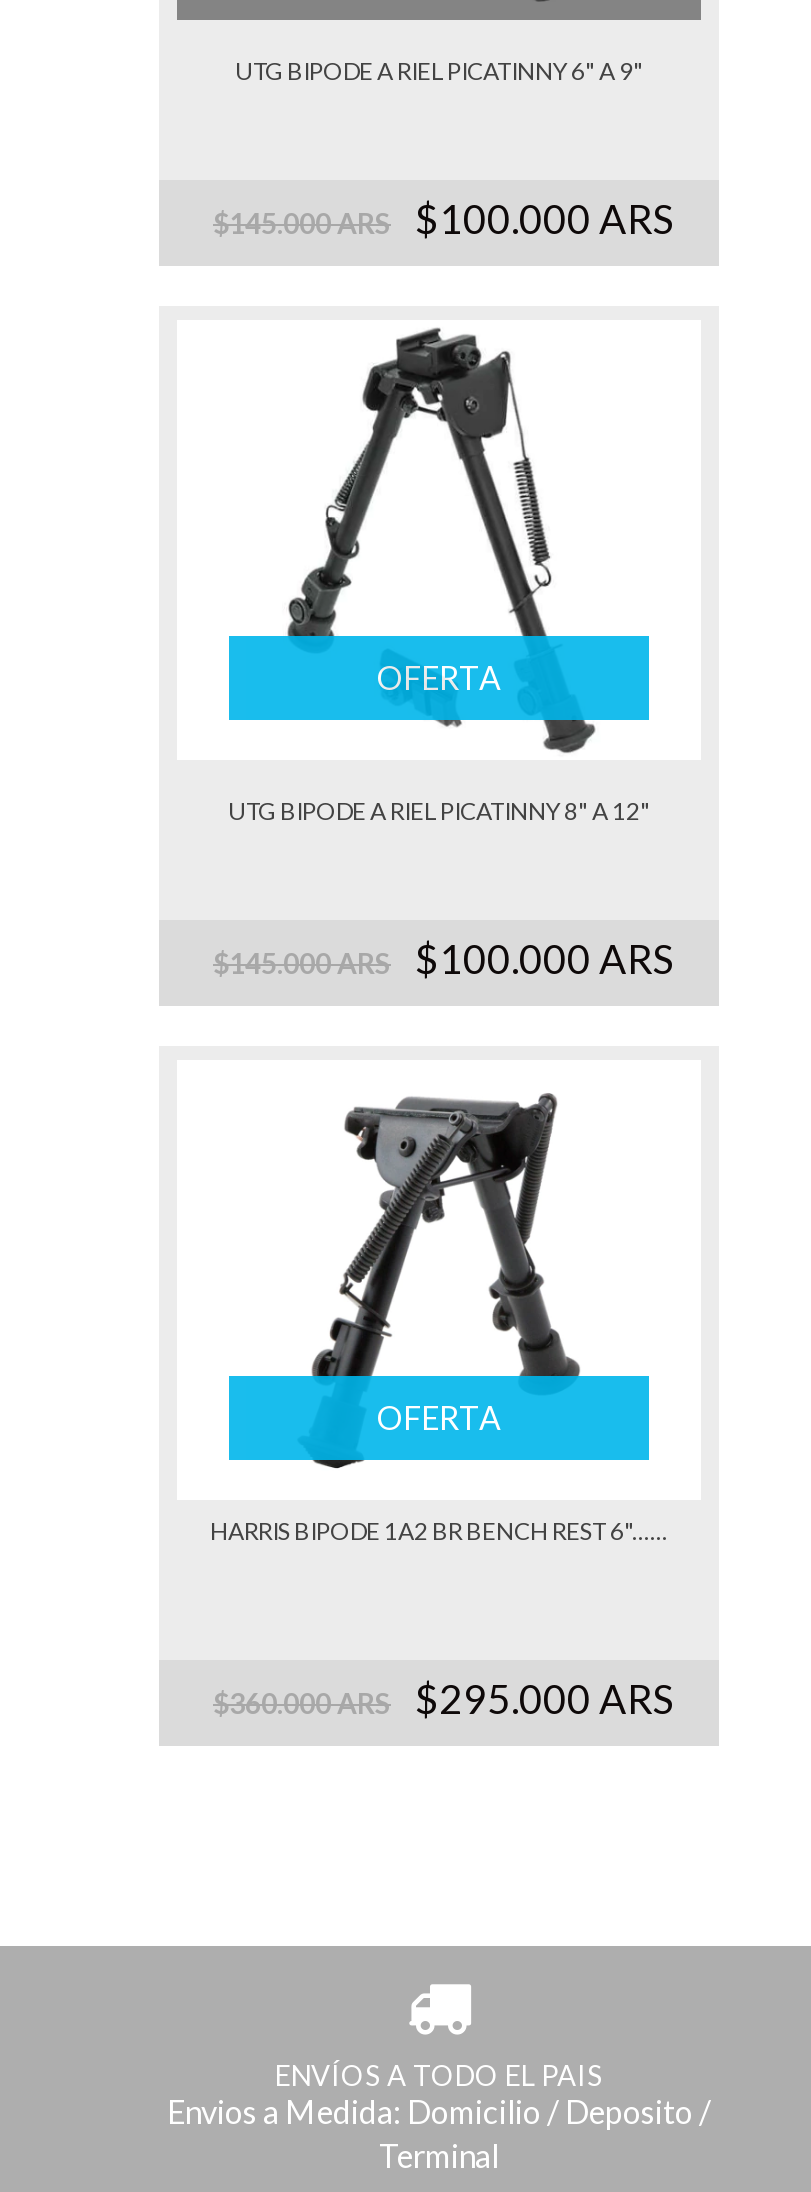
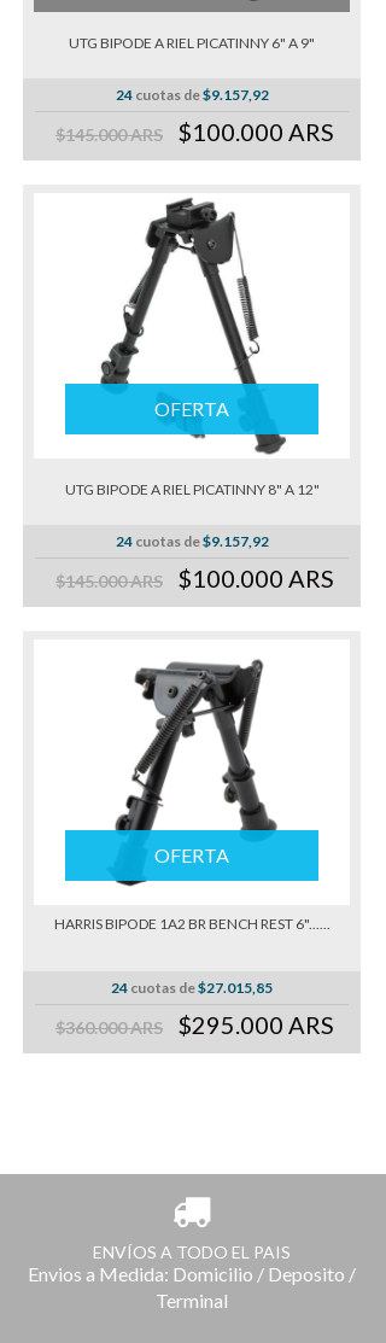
none -> [115,85,268,103] 24 cuotas de $9.157,92
none -> [115,532,268,550] 24 cuotas de $9.157,92
none -> [111,978,273,996] 24 cuotas de $27.015,85

